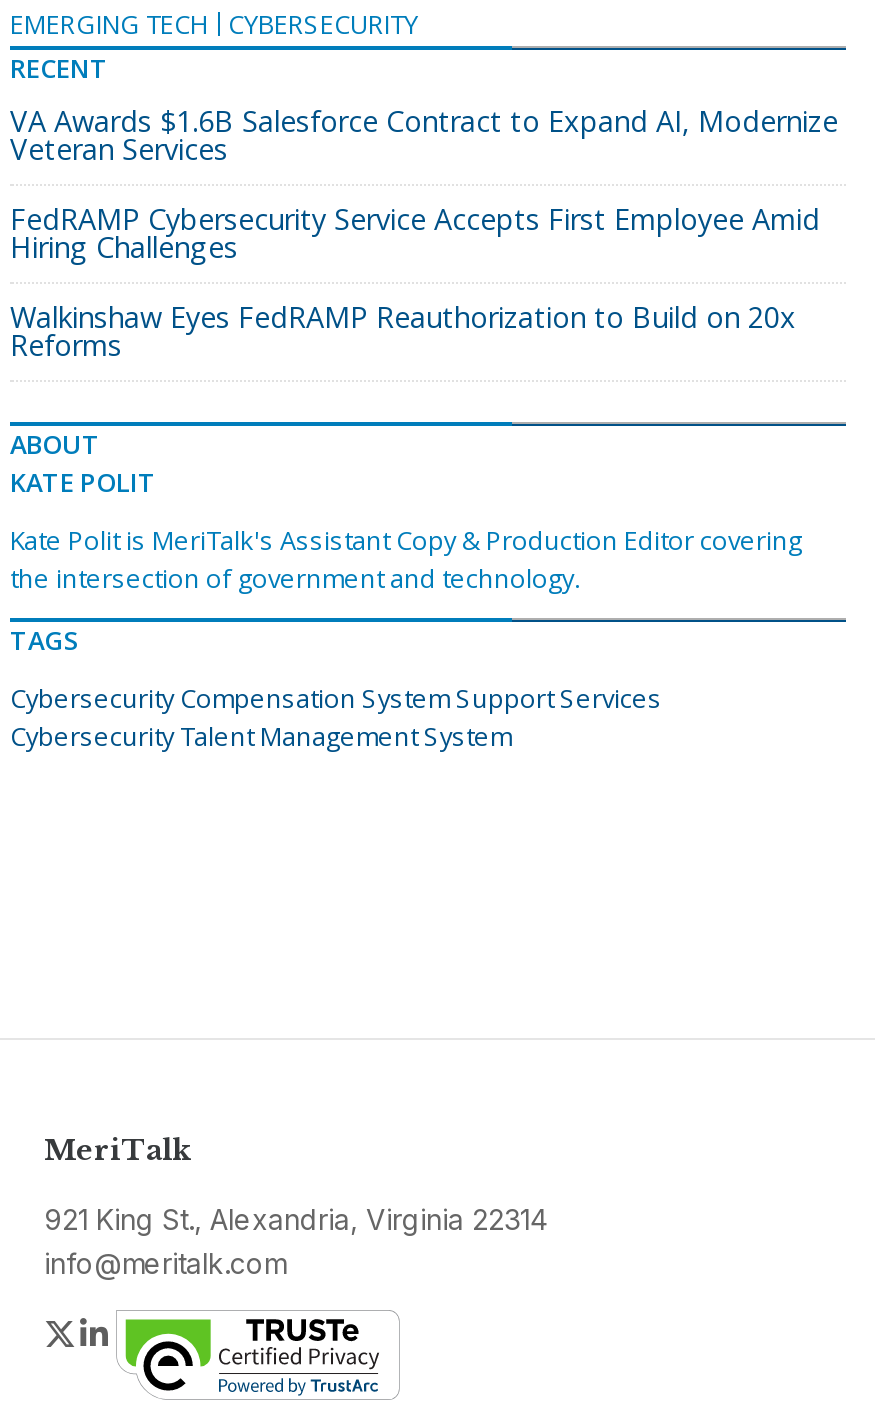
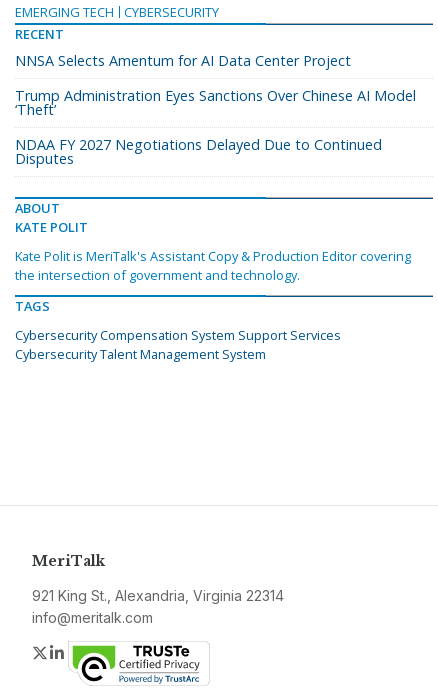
[10,102,838,168] VA Awards $1.6B Salesforce Contract to Expand AI, Modernize | Veteran Services -> [15,51,351,70] NNSA Selects Amentum for AI Data Center Project
[10,200,820,266] FedRAMP Cybersecurity Service Accepts First Employee Amid | Hiring Challenges -> [15,86,416,119] Trump Administration Eyes Sanctions Over Chinese AI Model | ‘Theft’
[10,298,796,364] Walkinshaw Eyes FedRAMP Reauthorization to Build on 20x | Reforms -> [15,135,382,168] NDAA FY 2027 Negotiations Delayed Due to Continued | Disputes

